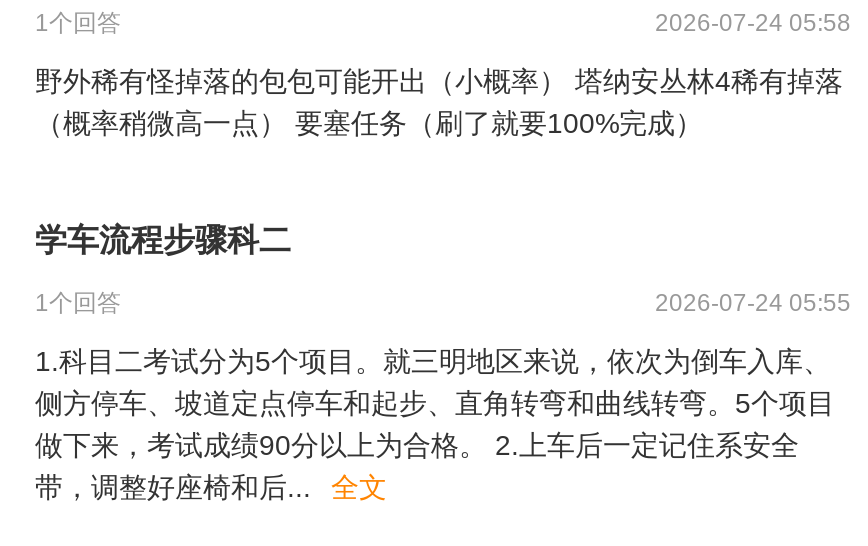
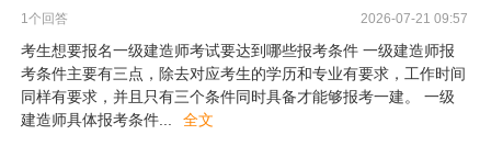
[35,9,851,503] 2026-07-24 05:58 | 野外稀有怪掉落的包包可能开出（小概率） 塔纳安丛林4稀有掉落 | （概率稍微高一点） 要塞任务（刷了就要100%完成） | 学车流程步骤科二 | 1个回答 | 2026-07-24 05:55 | 1.科目二考试分为5个项目。就三明地区来说，依次为倒车入库、 | 侧方停车、坡道定点停车和起步、直角转弯和曲线转弯。5个项目 | 做下来，考试成绩90分以上为合格。 2.上车后一定记住系安全 | 带，调整好座椅和后... -> [21,11,468,128] 2026-07-21 09:57 | 考生想要报名一级建造师考试要达到哪些报考条件 一级建造师报 | 考条件主要有三点，除去对应考生的学历和专业有要求，工作时间 | 同样有要求，并且只有三个条件同时具备才能够报考一建。 一级 | 建造师具体报考条件...

